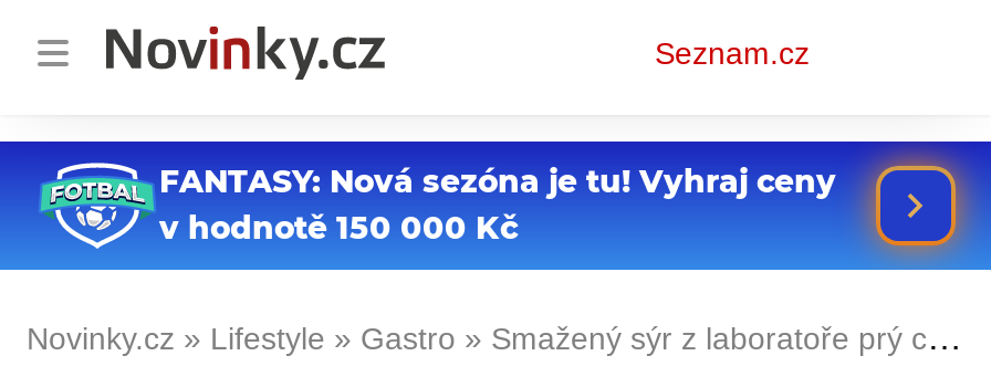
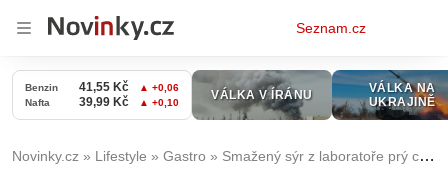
[7,139,984,272] [image] -> [3,68,445,125] [image]

